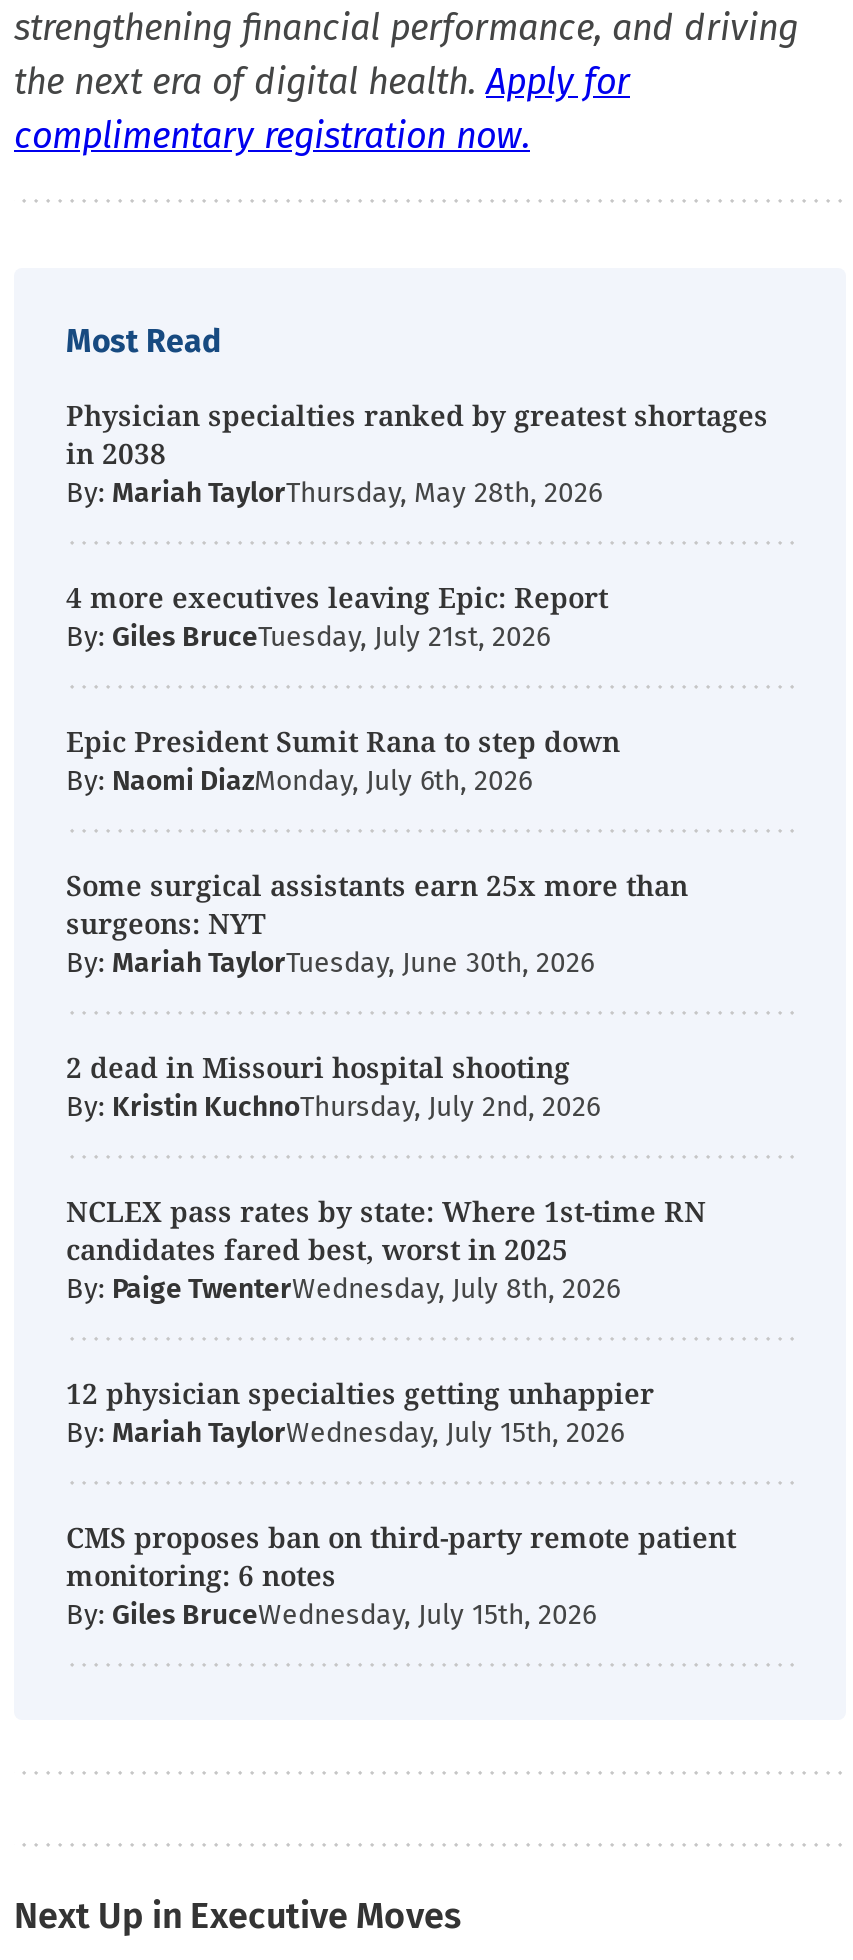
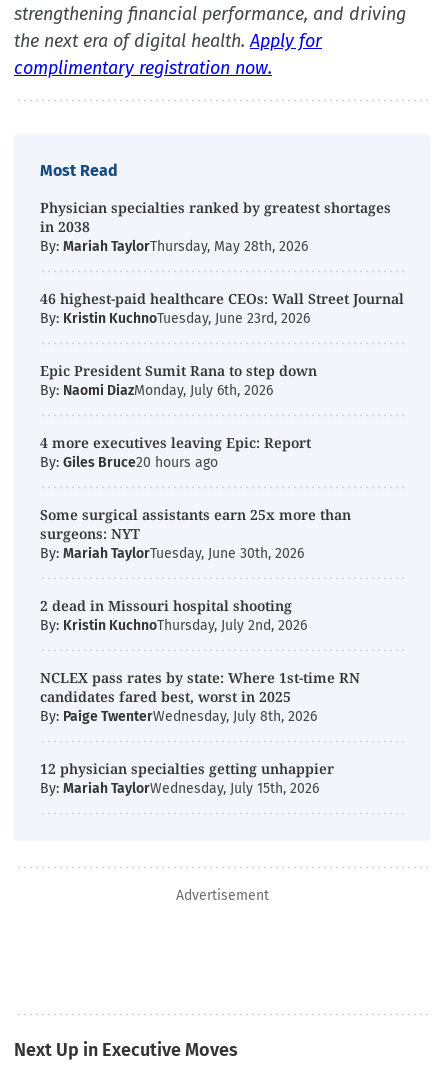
moved [66,578,608,616] -> [40,433,311,452]: 4 more executives leaving Epic: Report
[66,620,550,654] By: Giles BruceTuesday, July 21st, 2026 -> [40,289,404,327] 46 highest-paid healthcare CEOs: Wall Street Journal | By: Kristin KuchnoTuesday, June 23rd, 2026
none -> [40,454,218,471] By: Giles Bruce20 hours ago
[66,1518,736,1632] CMS proposes ban on third-party remote patient | monitoring: 6 notes | By: Giles BruceWednesday, July 15th, 2026 -> [175,887,268,904] Advertisement

